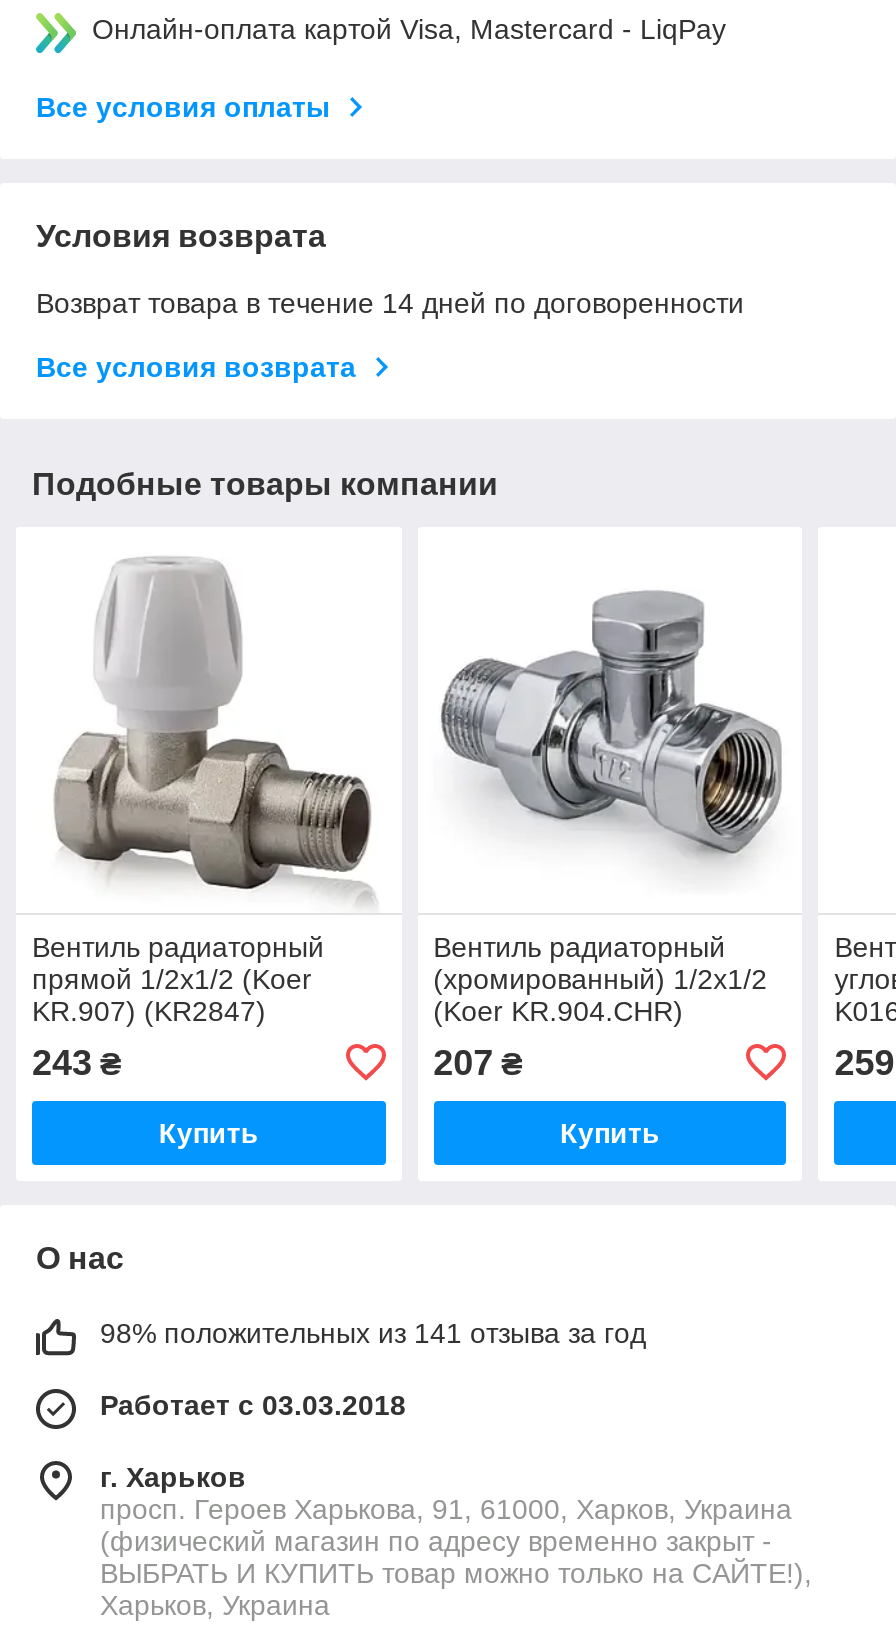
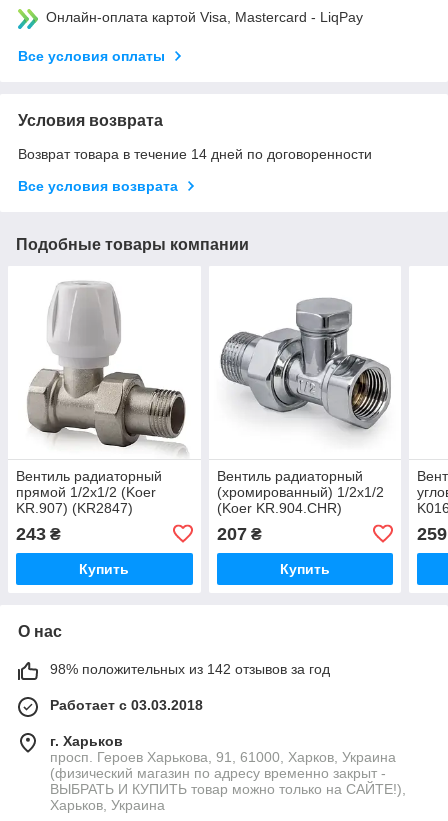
[100,1317,646,1349] 98% положительных из 141 отзыва за год -> [50,661,330,677] 98% положительных из 142 отзывов за год

